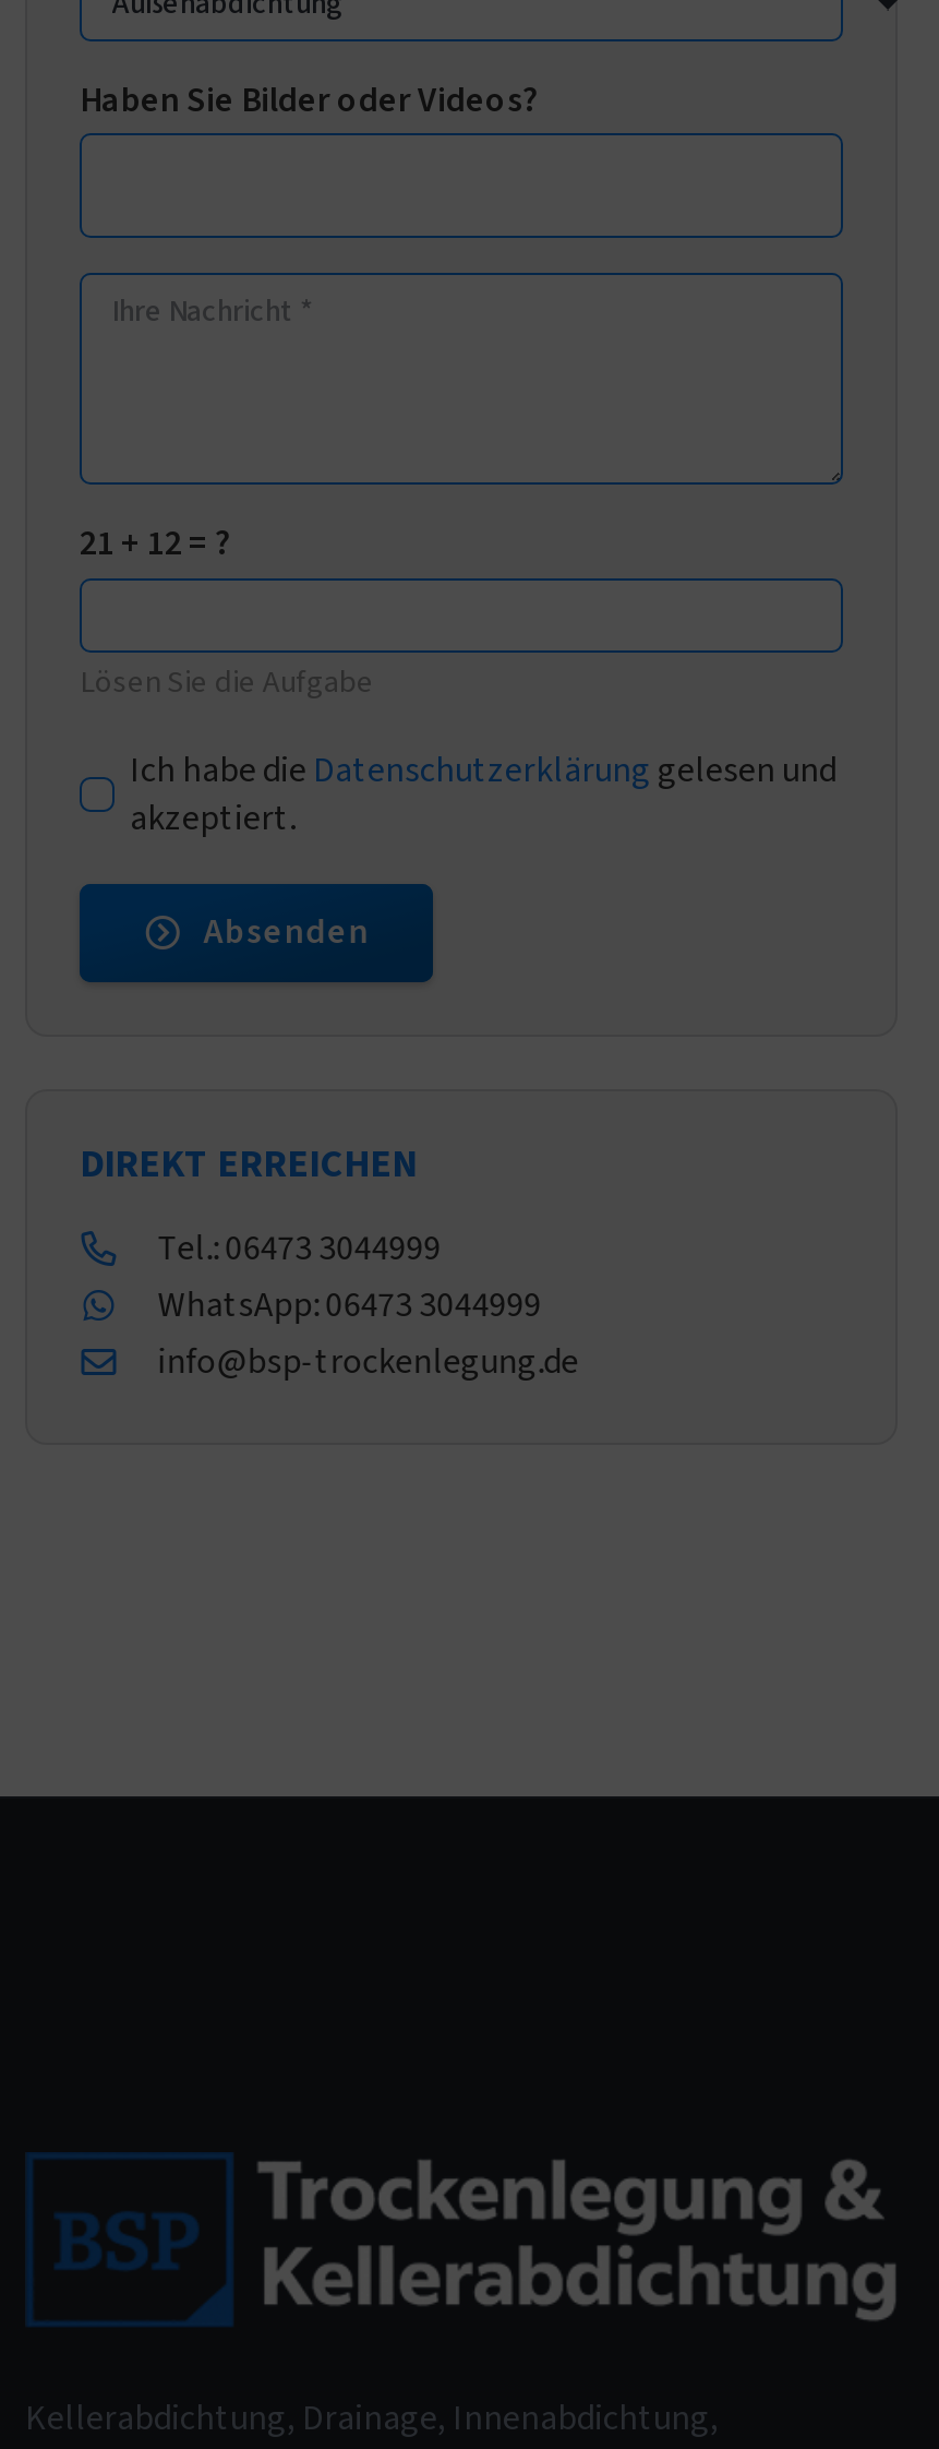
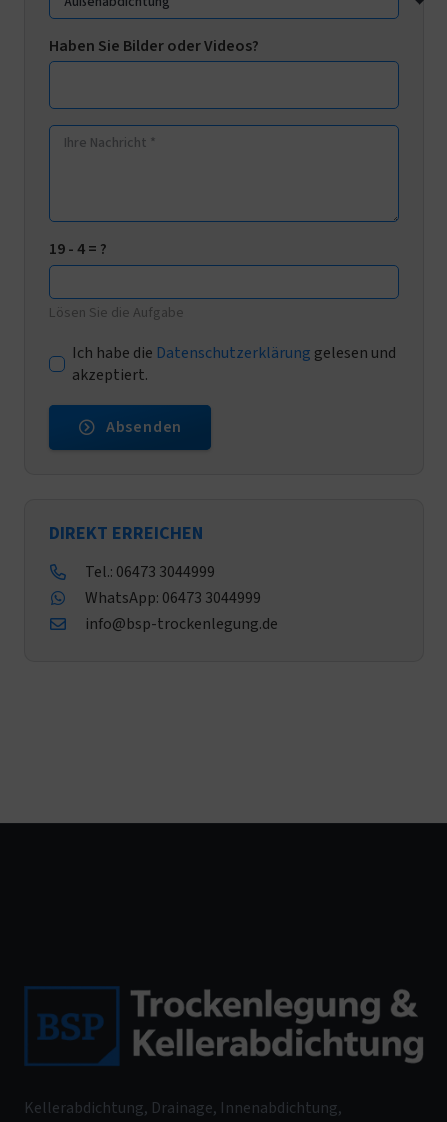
[80,519,230,568] 21 + 12 = ? -> [49,238,107,260] 19 - 4 = ?

